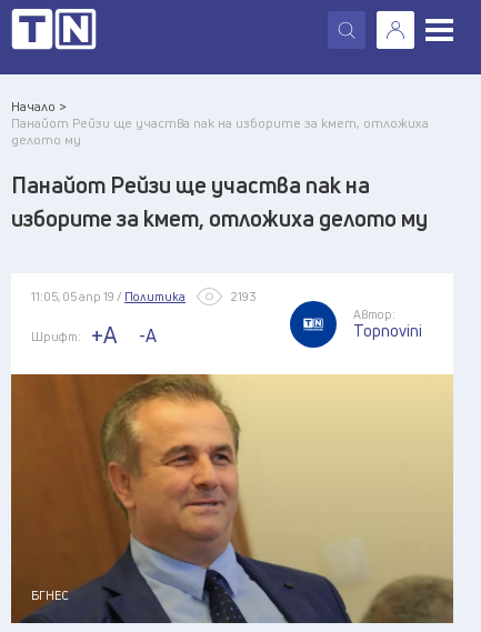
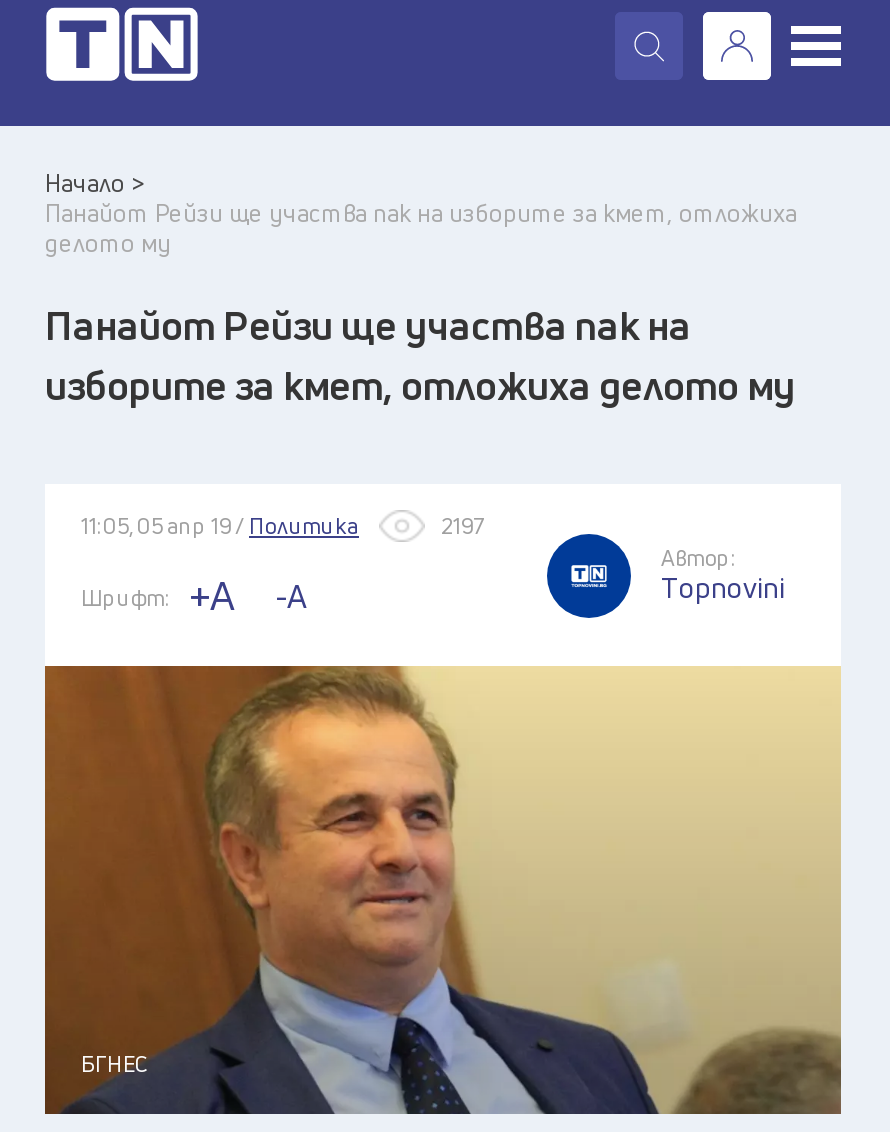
[231,288,255,304] 2193 -> [441,510,485,540] 2197

